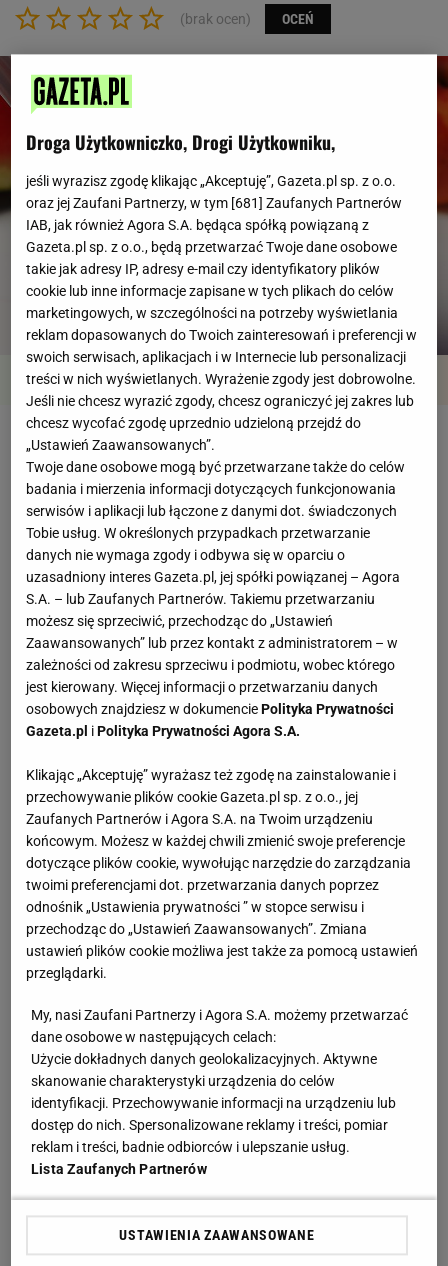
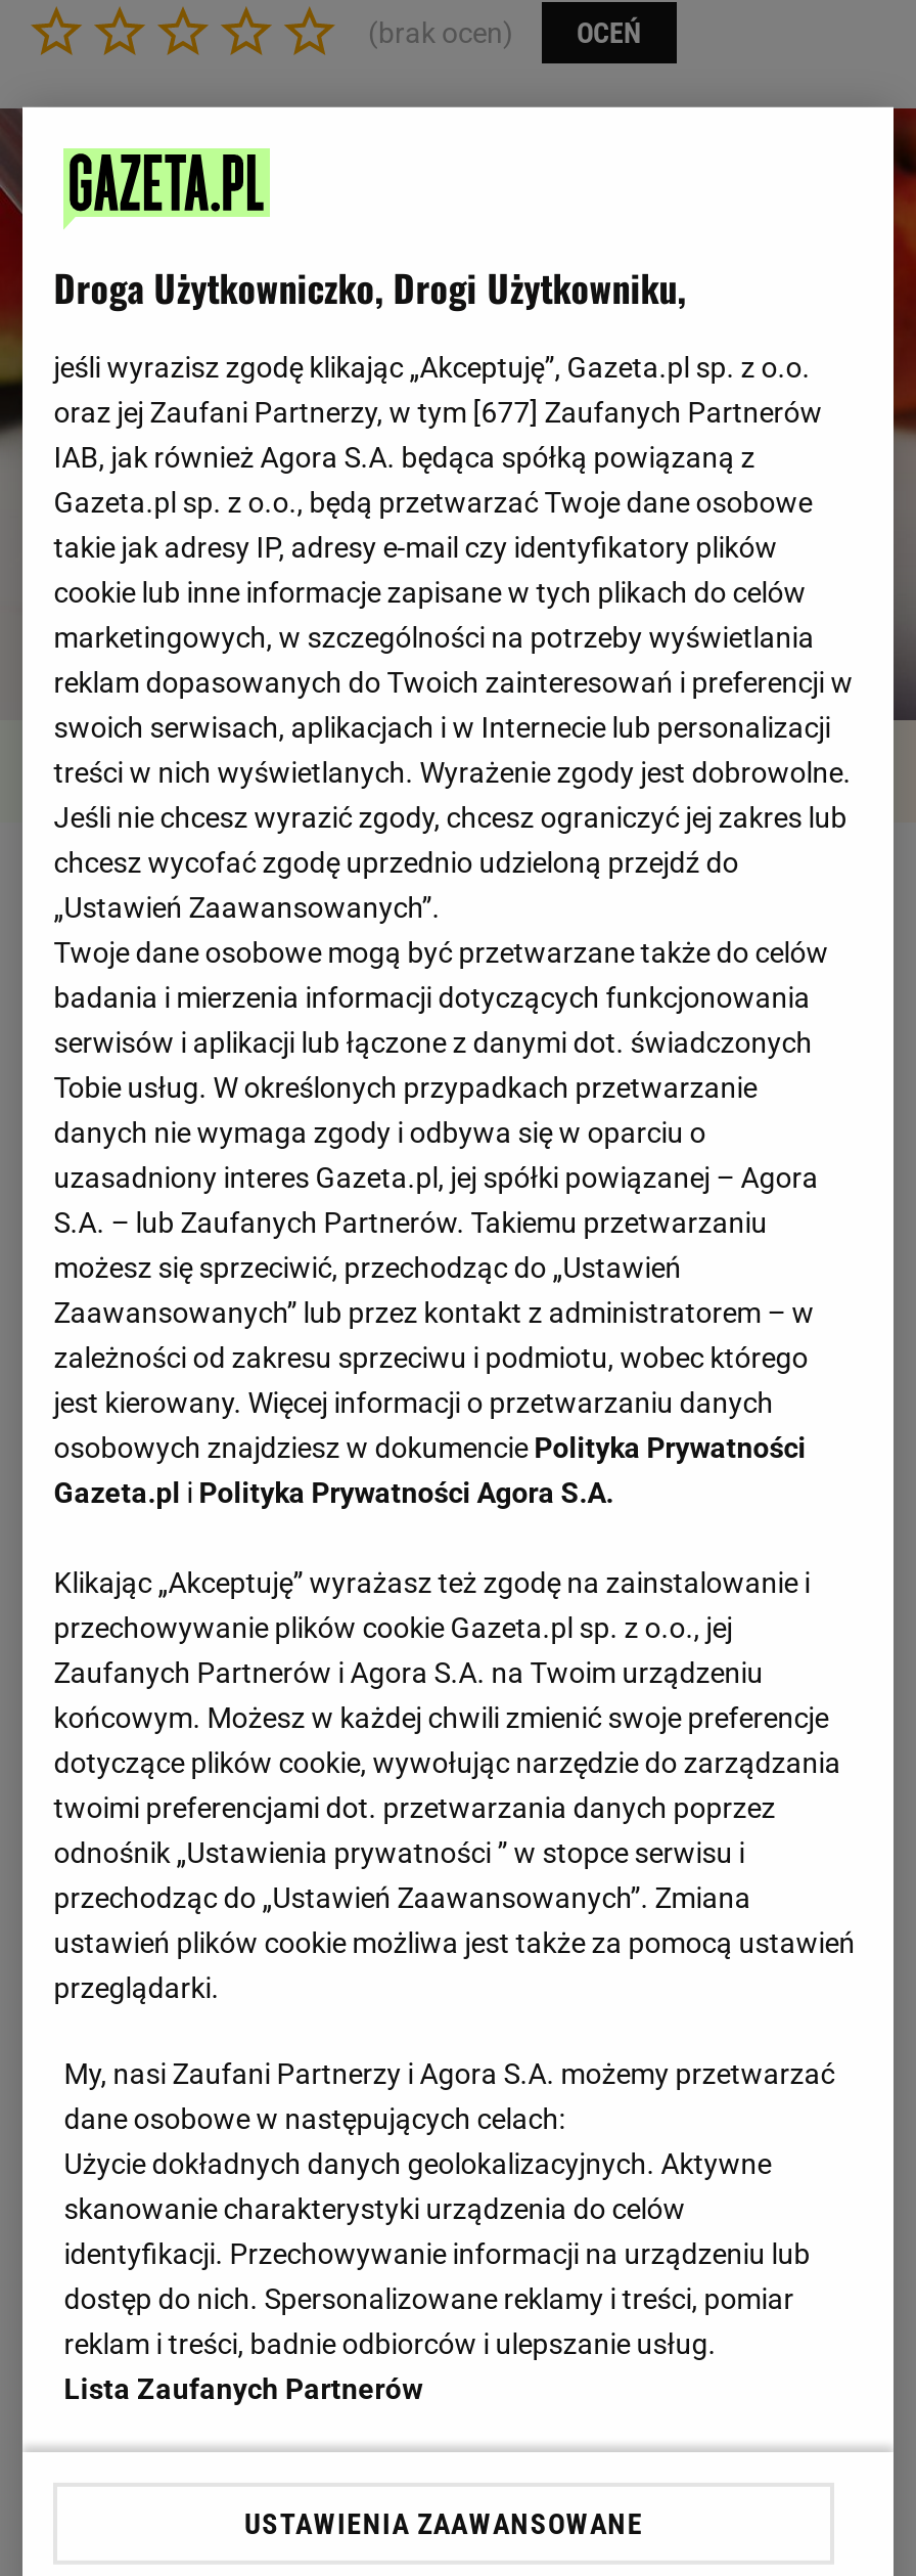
[26,196,402,212] oraz jej Zaufani Partnerzy, w tym [681] Zaufanych Partnerów -> [54,396,822,429] oraz jej Zaufani Partnerzy, w tym [677] Zaufanych Partnerów

